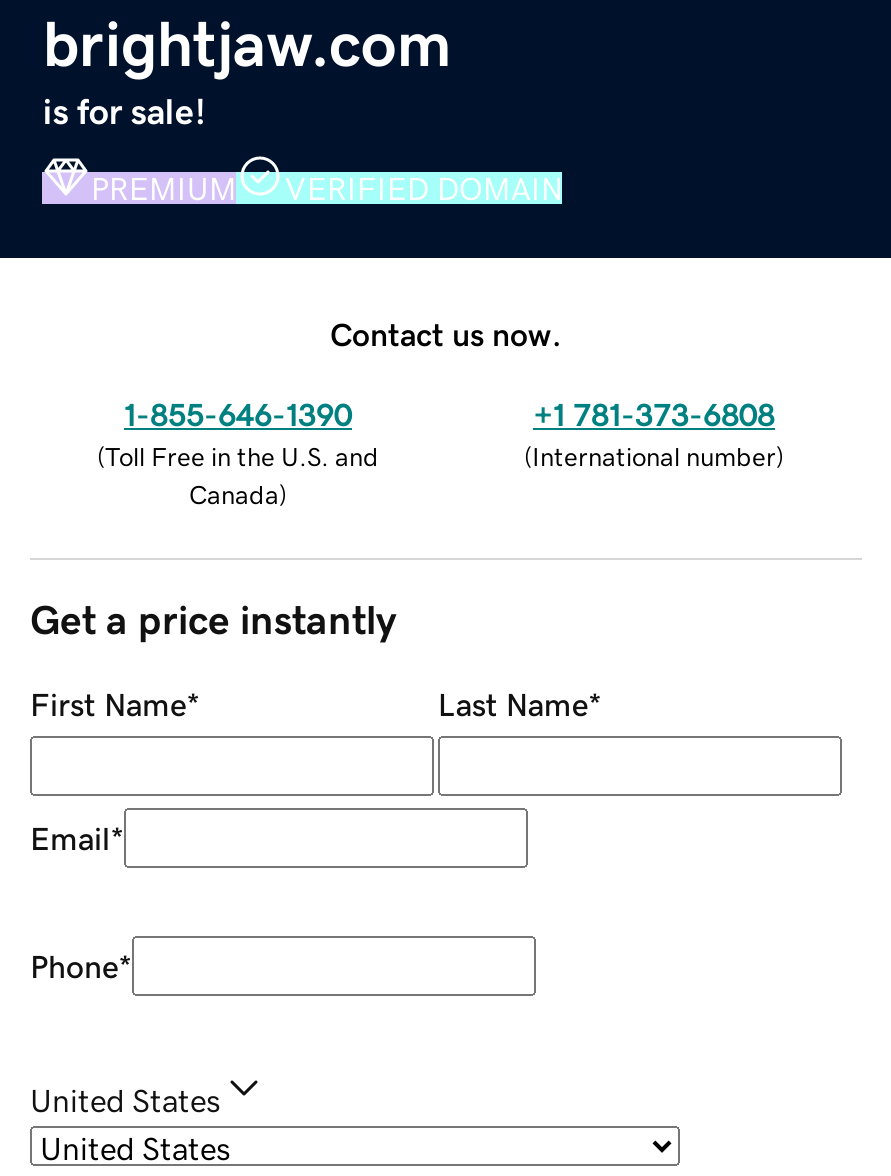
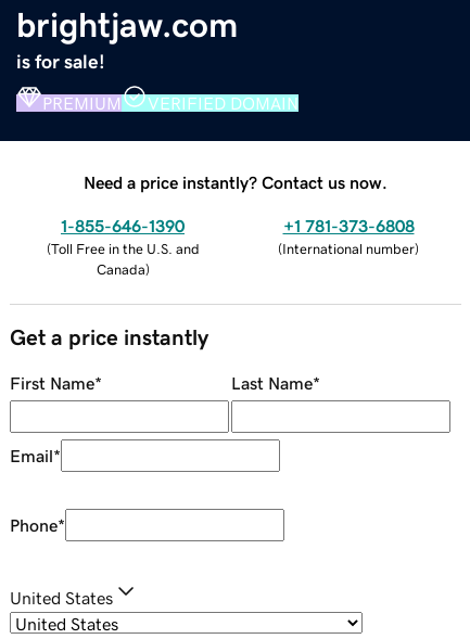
[330,317,562,349] Contact us now. -> [84,173,388,191] Need a price instantly? Contact us now.

